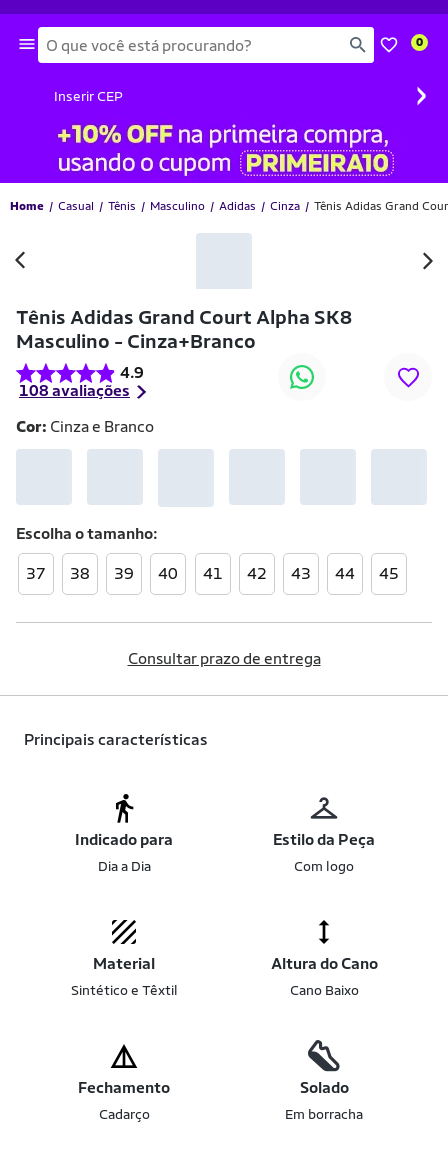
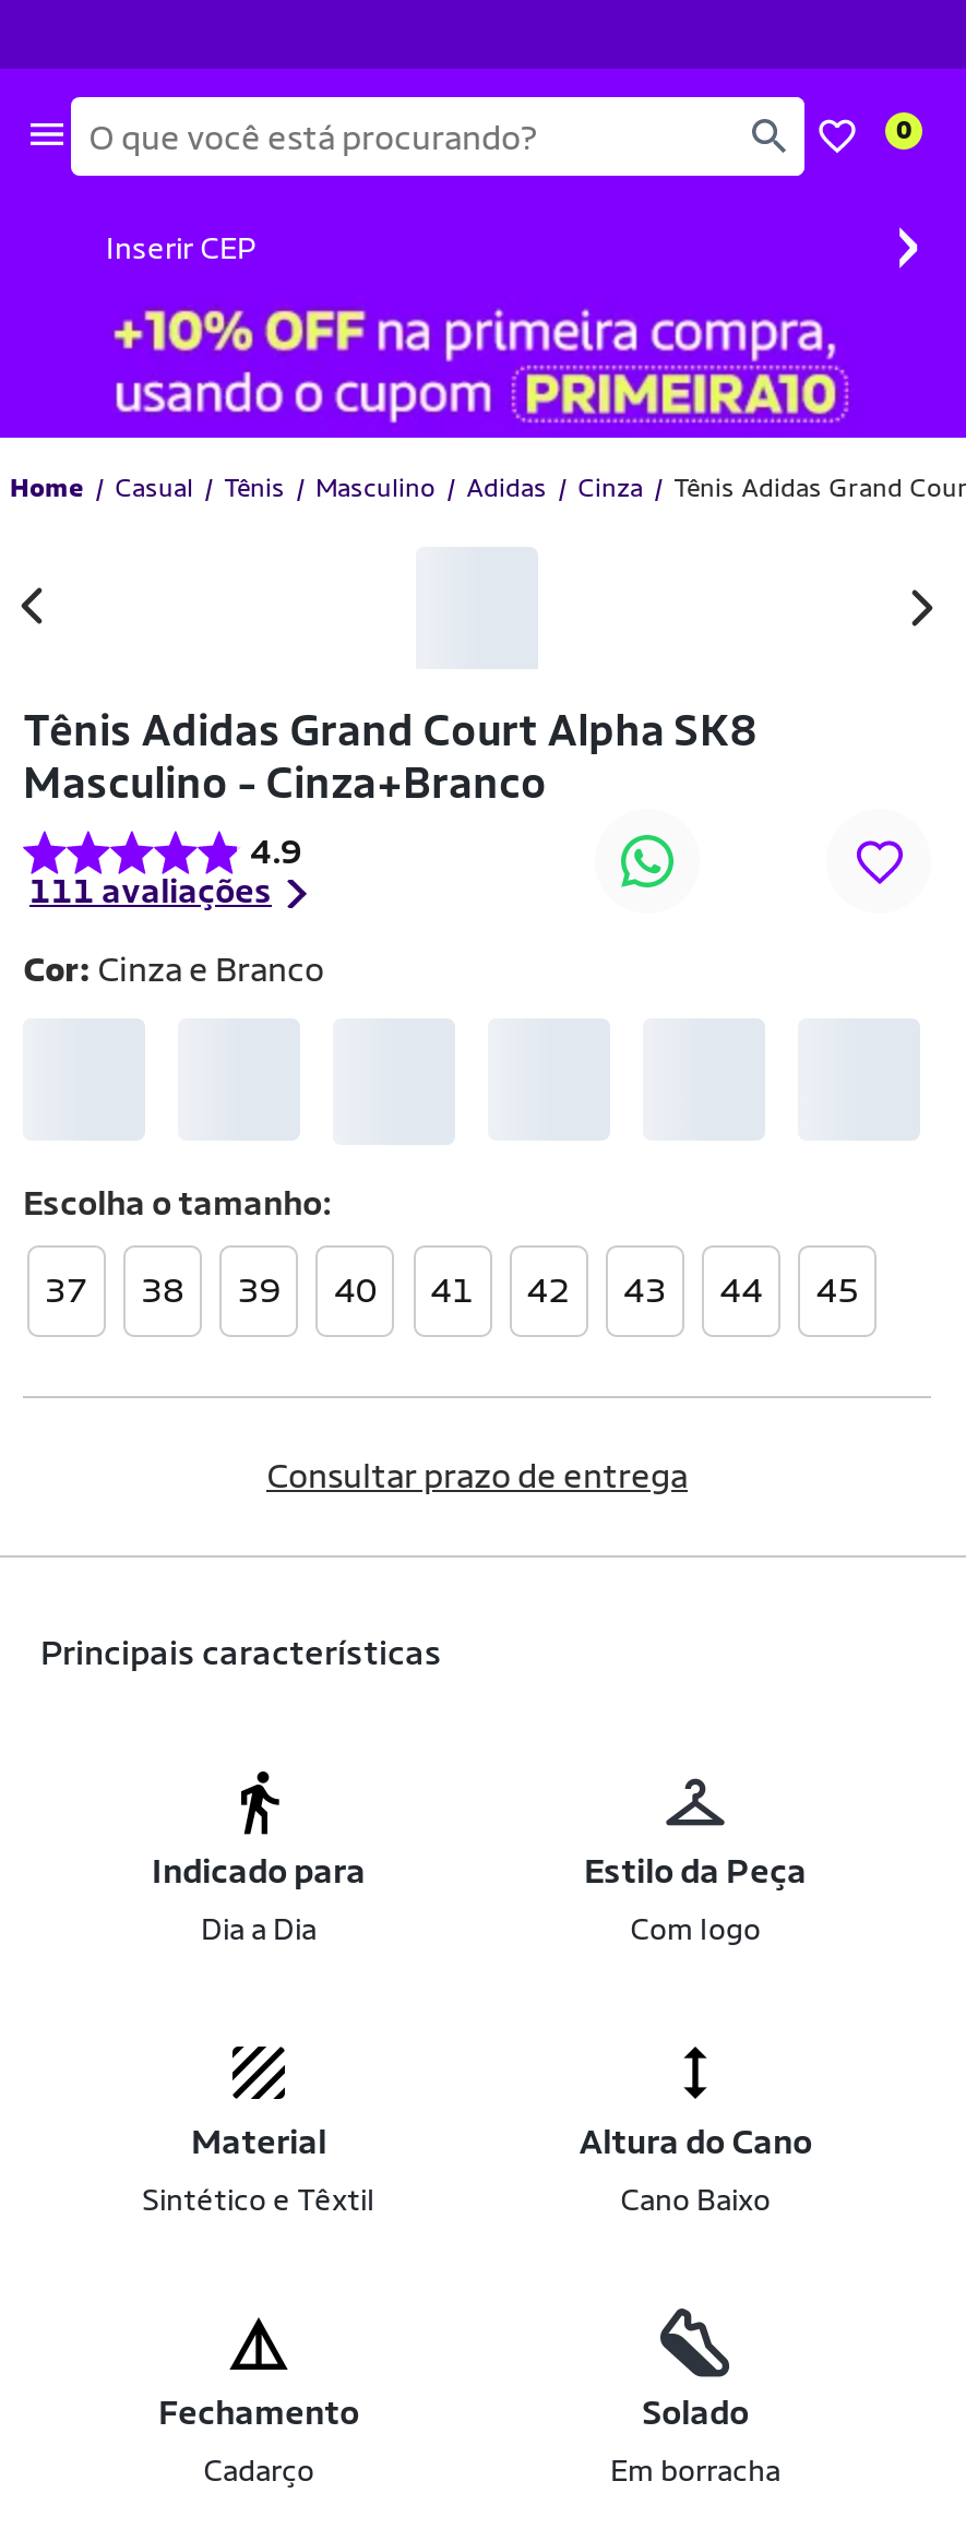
[19,381,130,400] 108 avaliações -> [29,870,272,911] 111 avaliações

